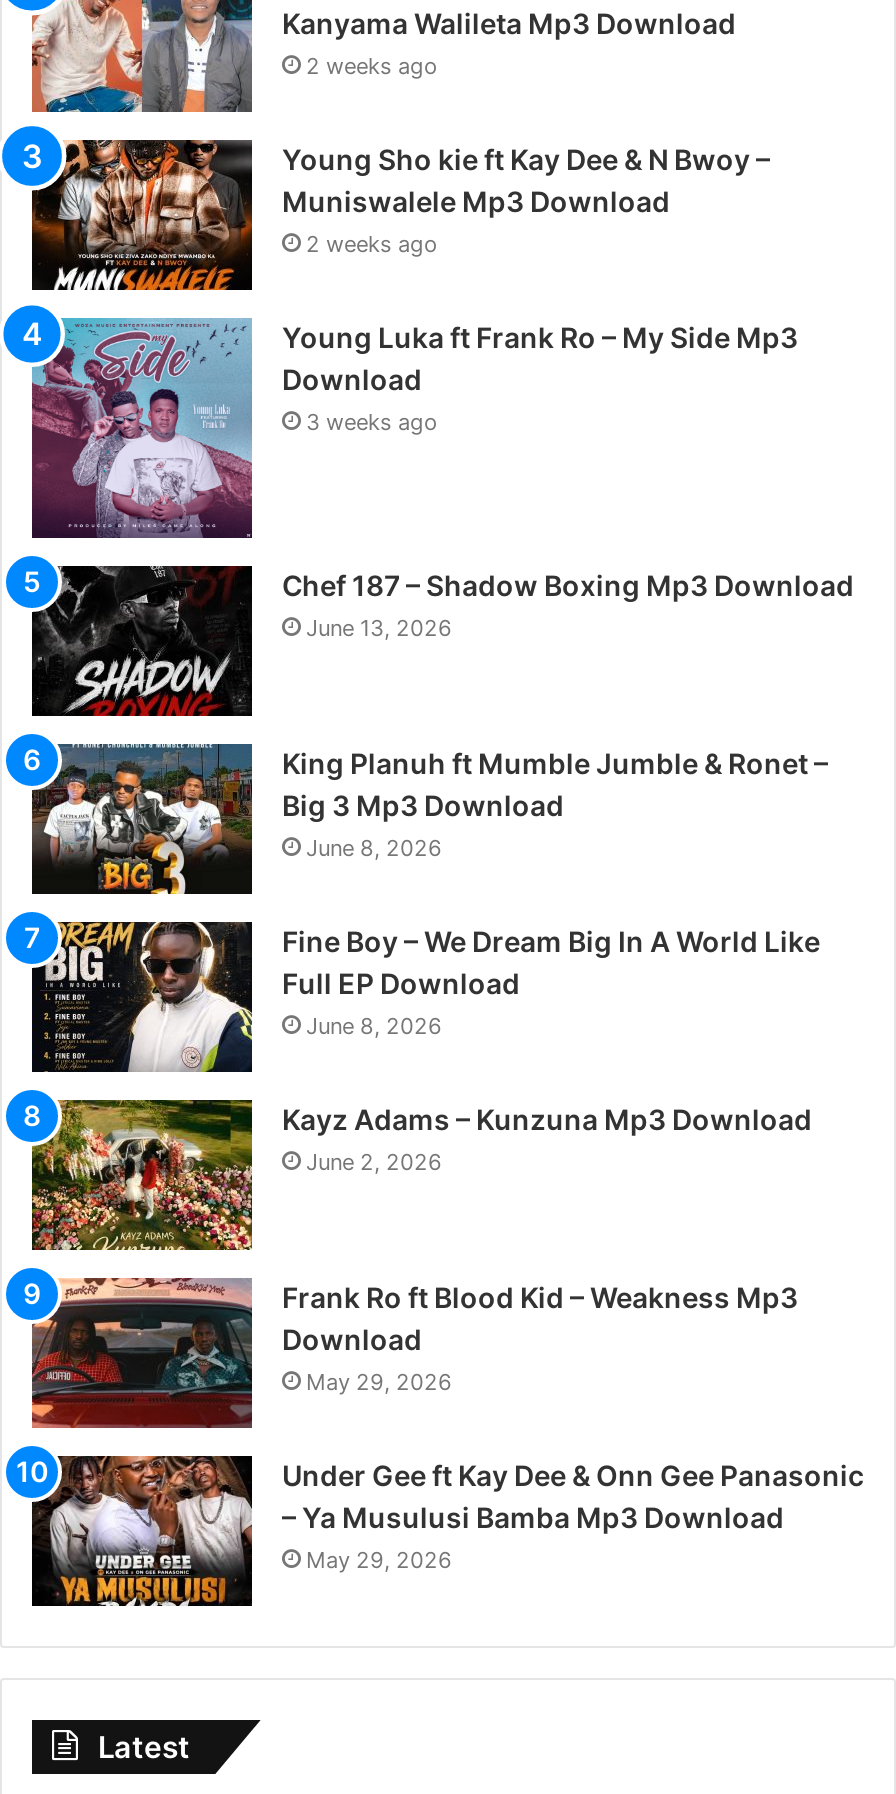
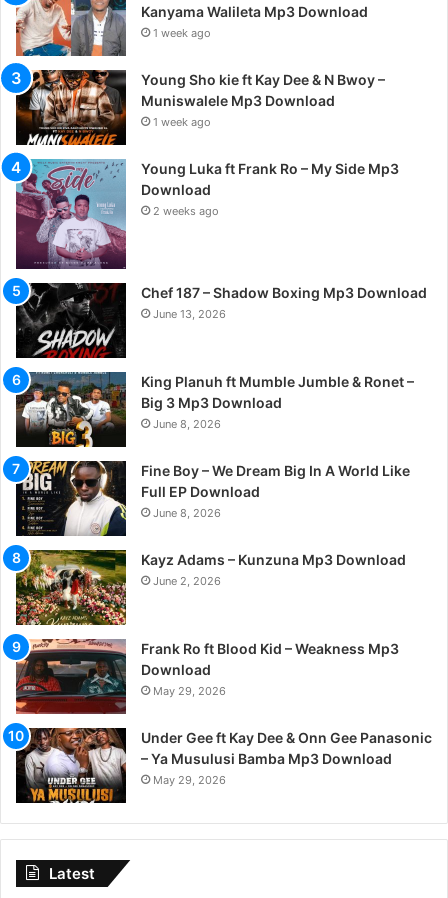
[306,52,438,80] 2 weeks ago -> [153,26,211,40] 1 week ago
[306,230,438,258] 2 weeks ago -> [153,115,211,129] 1 week ago
[306,408,438,436] 3 weeks ago -> [153,204,219,218] 2 weeks ago

